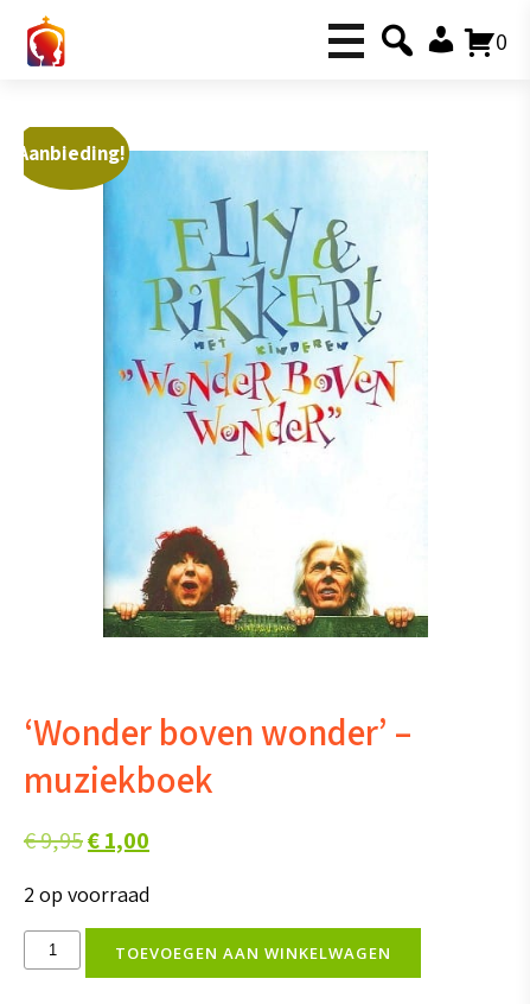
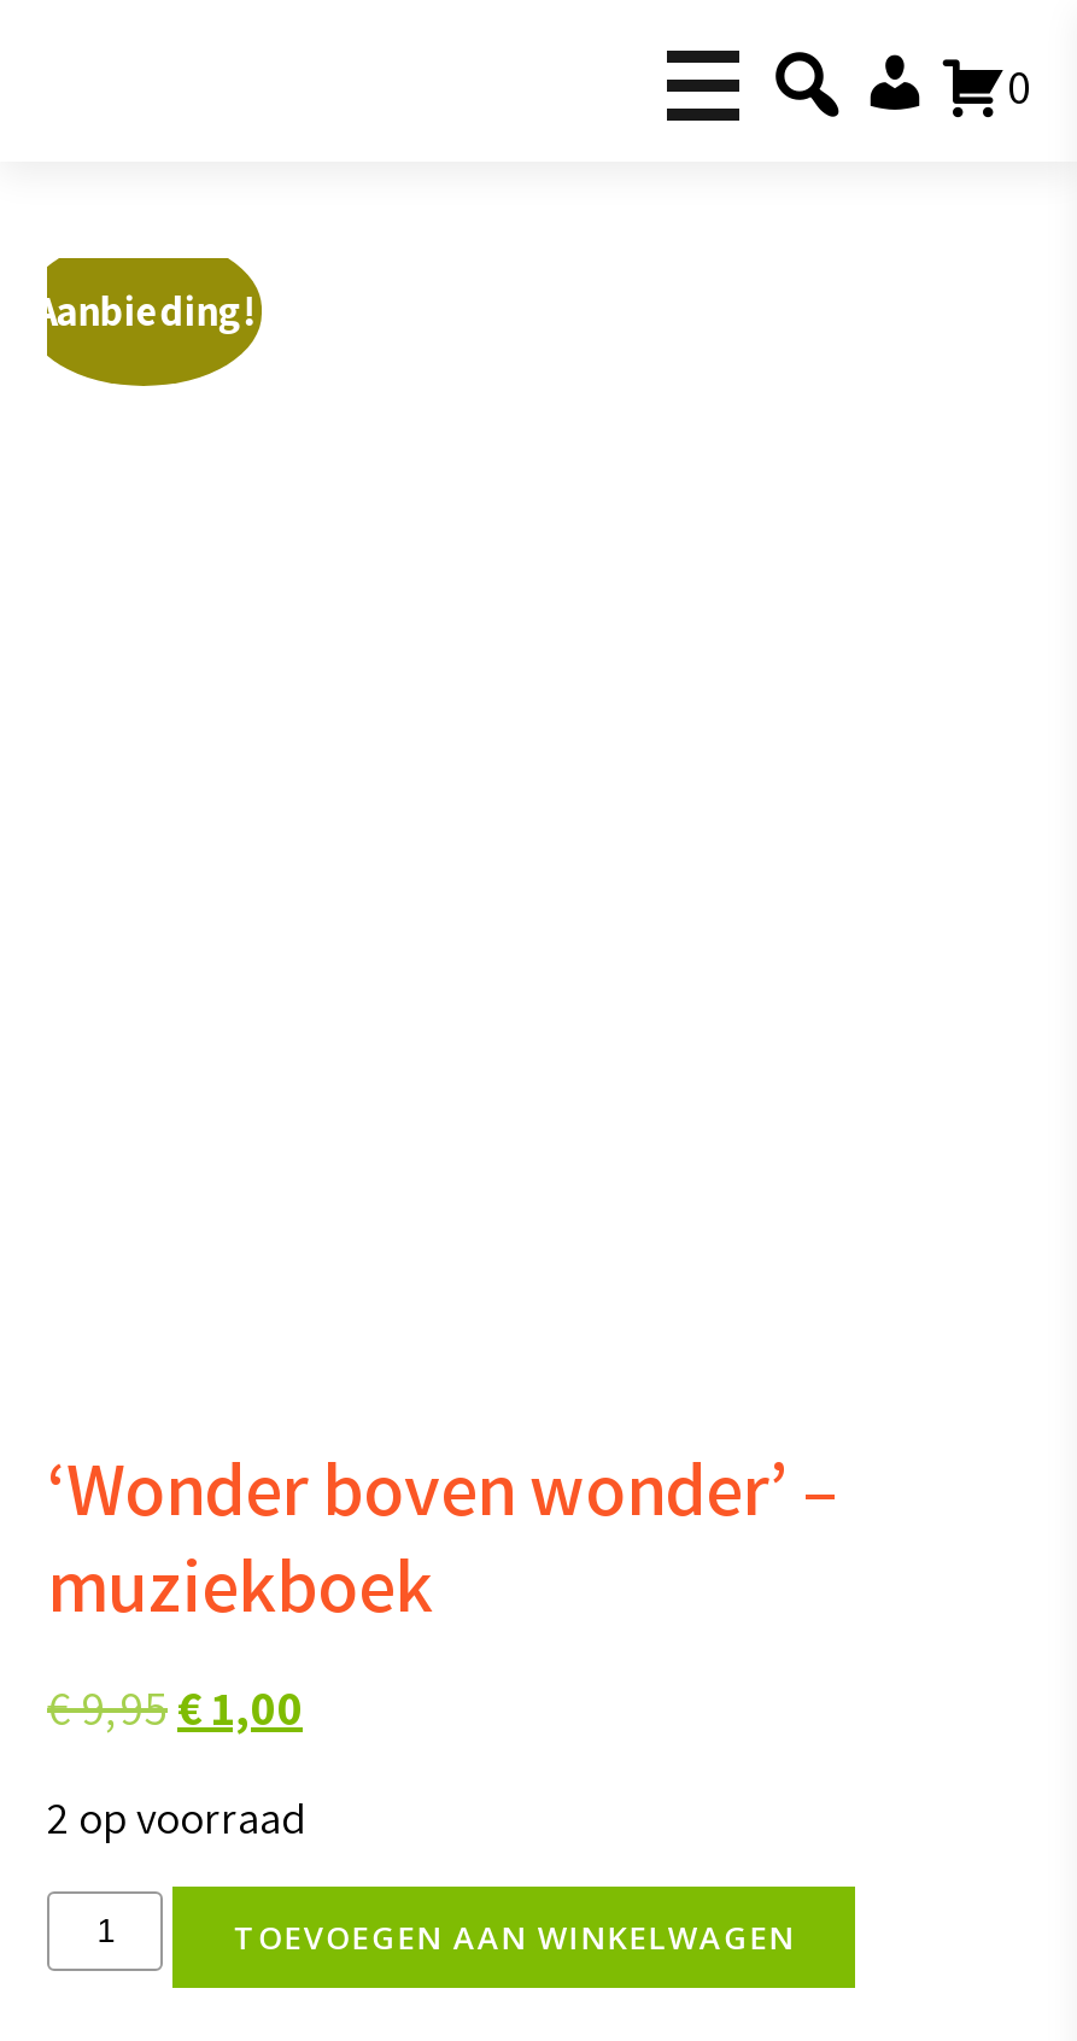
[26,15,66,68] [image] -> none
[102,150,429,638] [image] -> none

